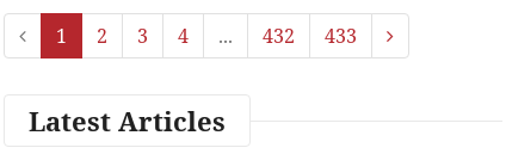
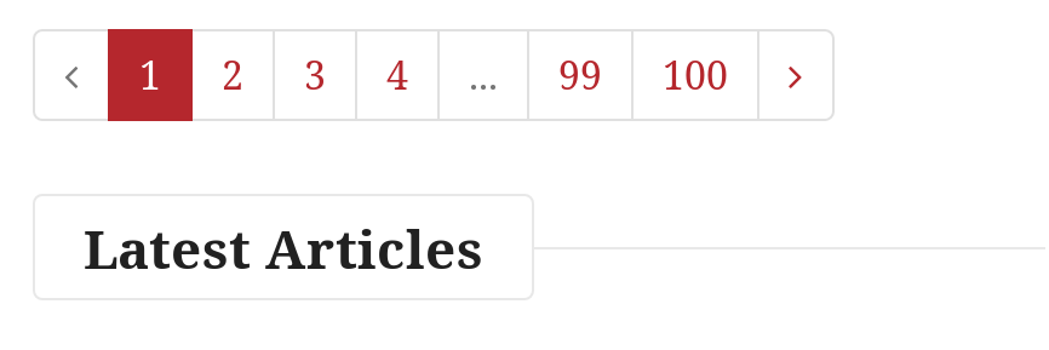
[263,23,295,49] 432 -> [558,49,602,102] 99
[325,23,357,49] 433 -> [663,49,728,102] 100

